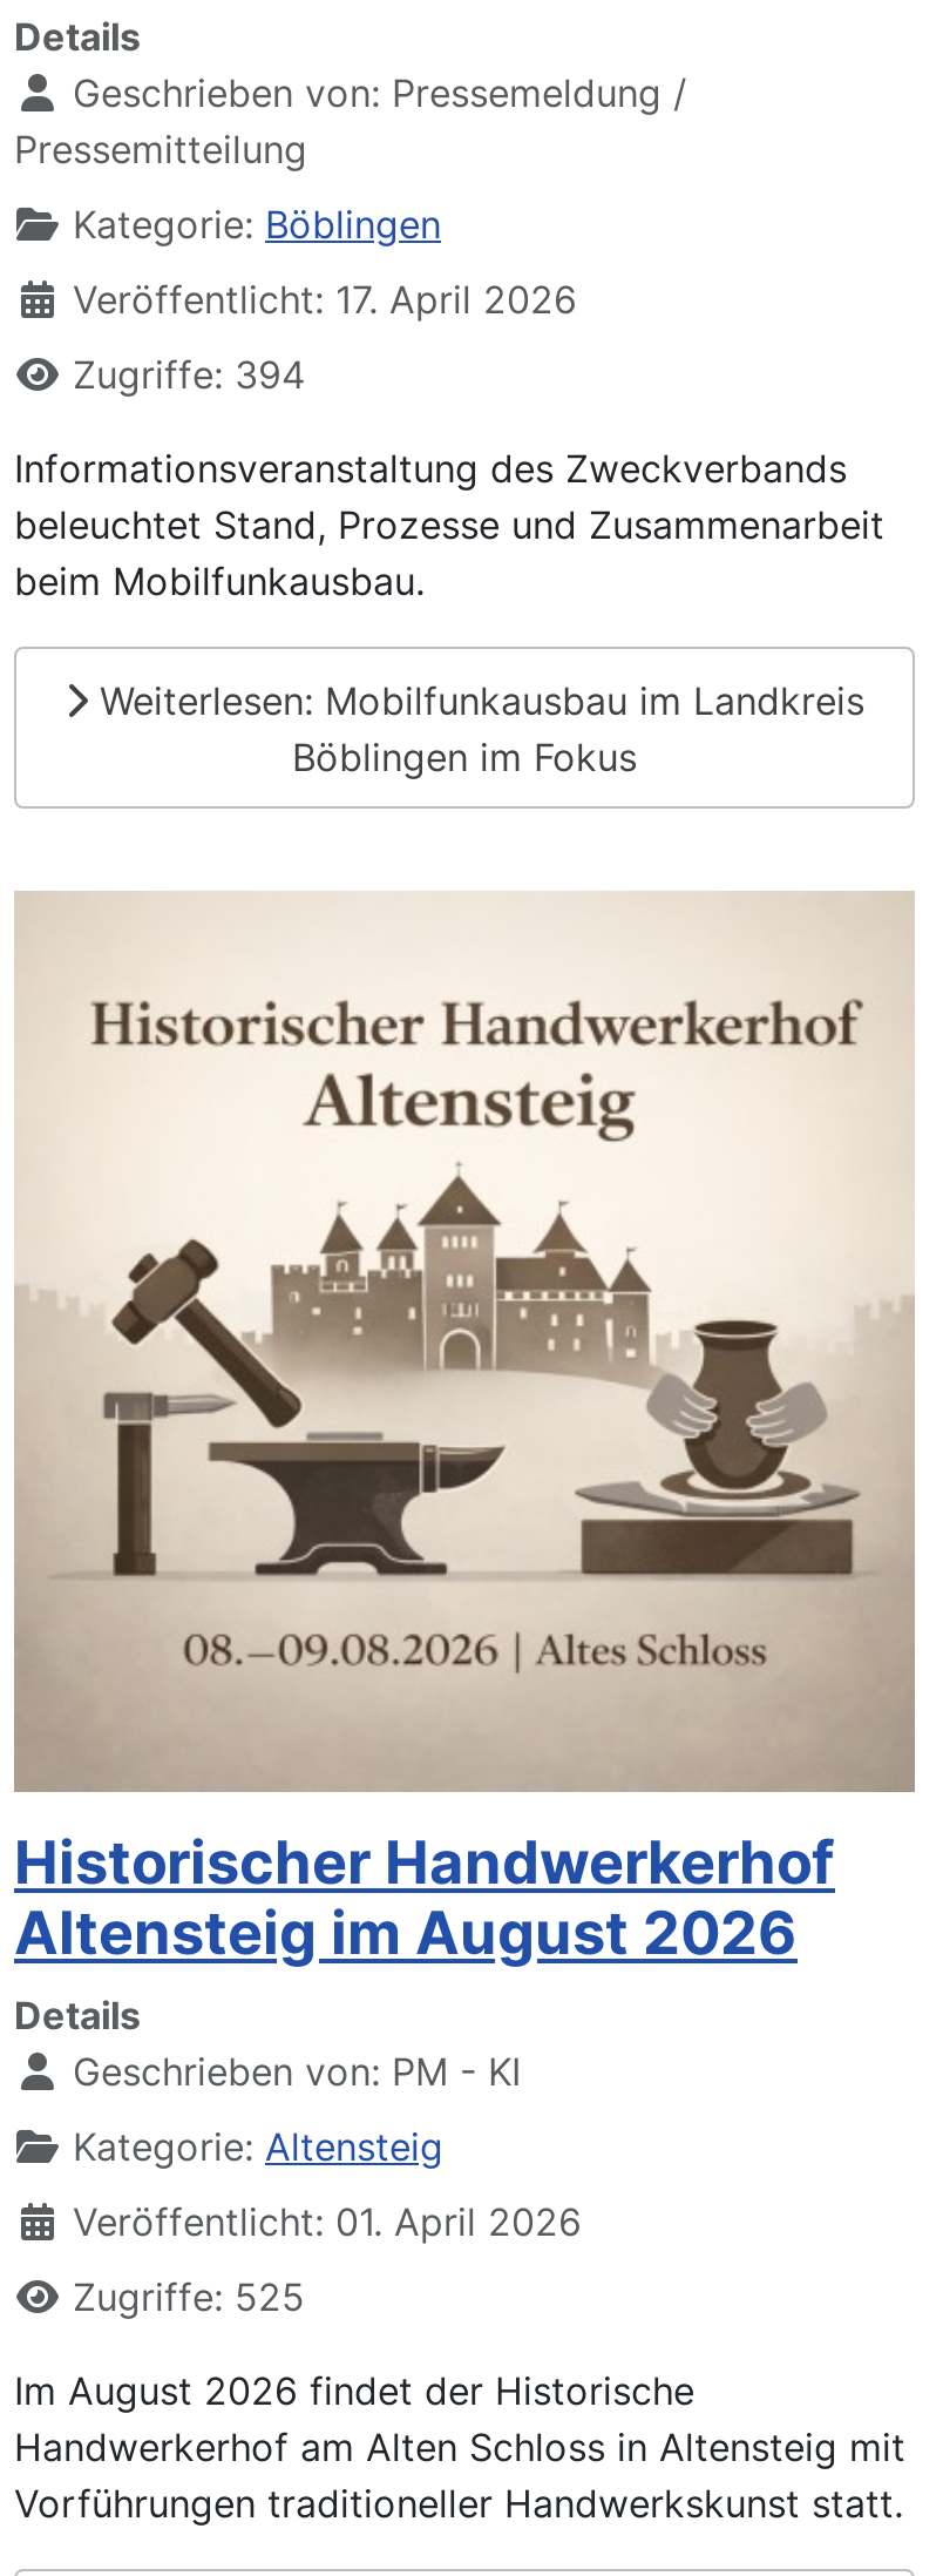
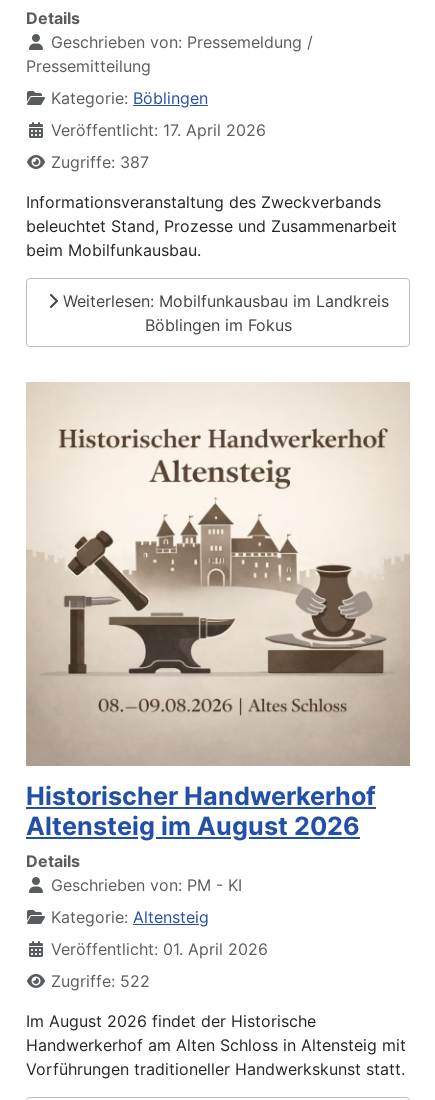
[73,351,305,398] Zugriffe: 394 -> [51,152,149,172] Zugriffe: 387
[73,2273,305,2320] Zugriffe: 525 -> [51,971,150,991] Zugriffe: 522

